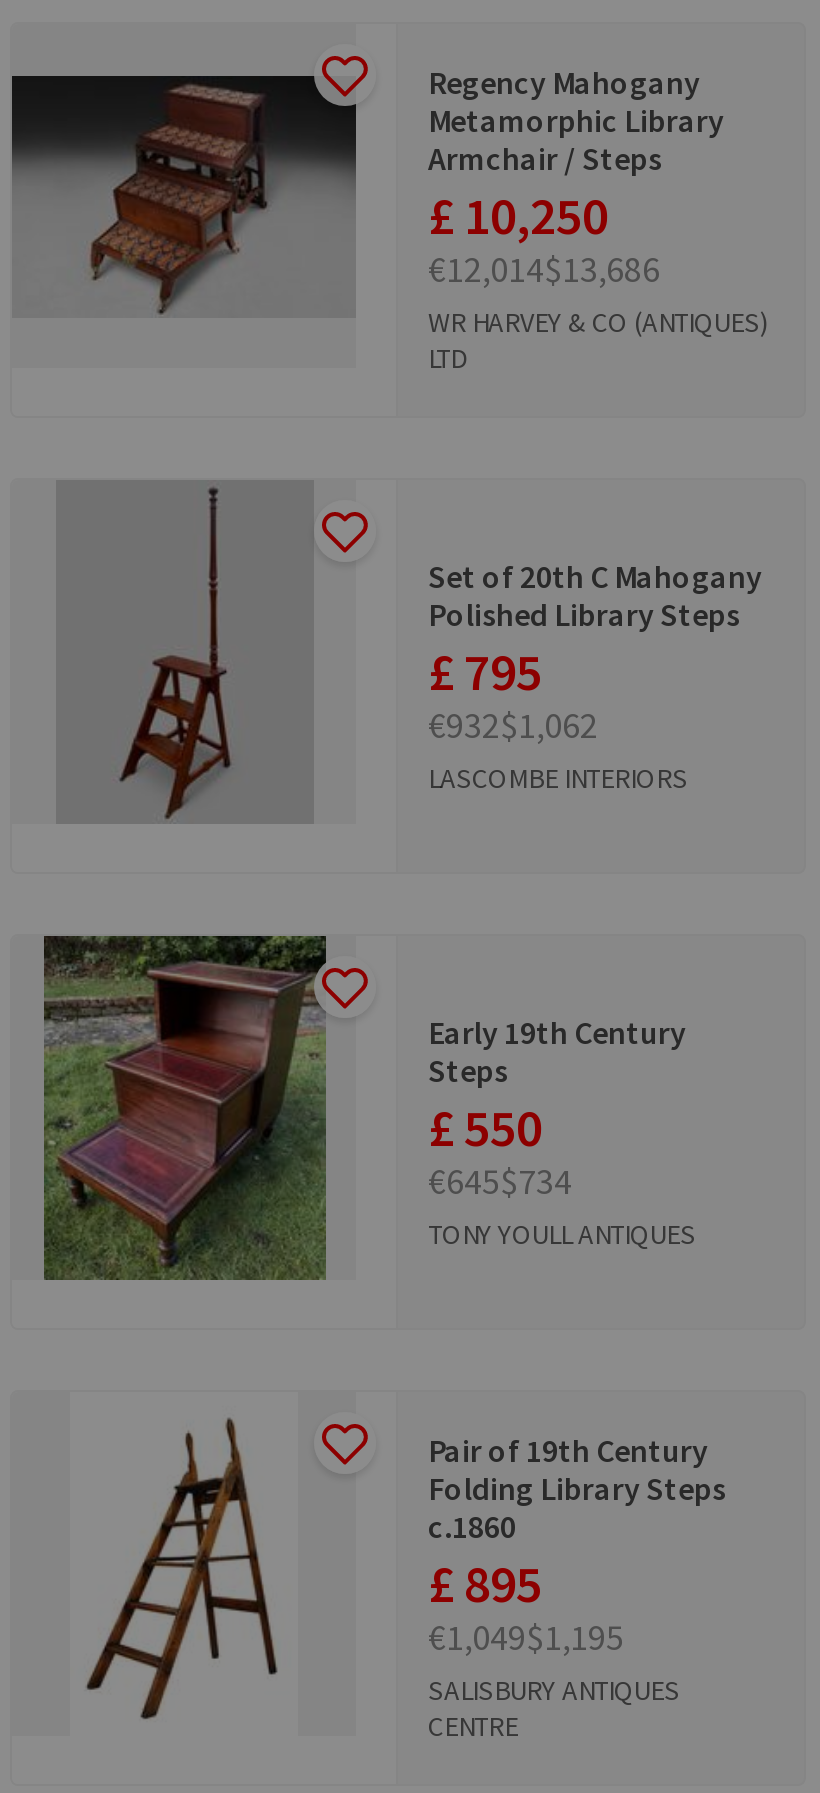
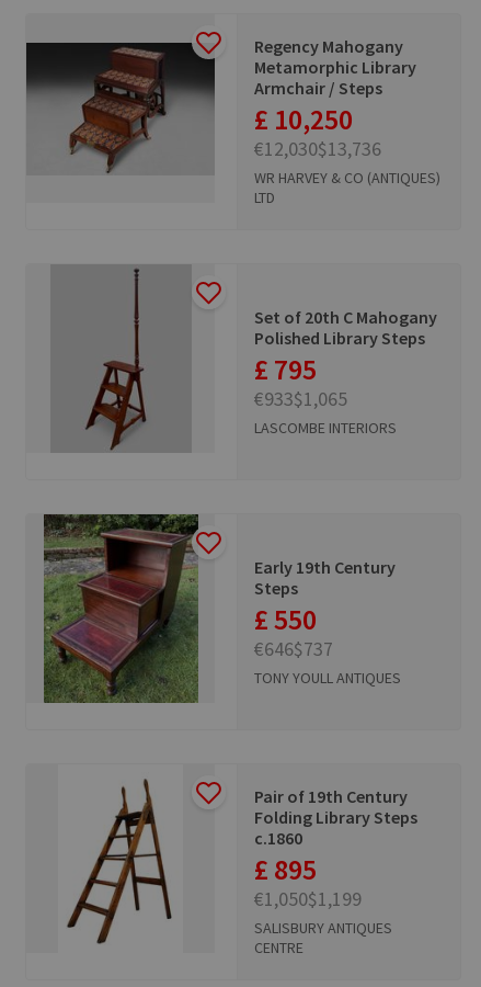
[428,246,660,292] €12,014$13,686 -> [254,136,381,161] €12,030$13,736
[428,701,598,747] €932$1,062 -> [254,385,347,411] €933$1,065
[428,1157,572,1203] €645$734 -> [254,636,333,661] €646$737
[428,1614,624,1660] €1,049$1,195 -> [254,886,362,911] €1,050$1,199

